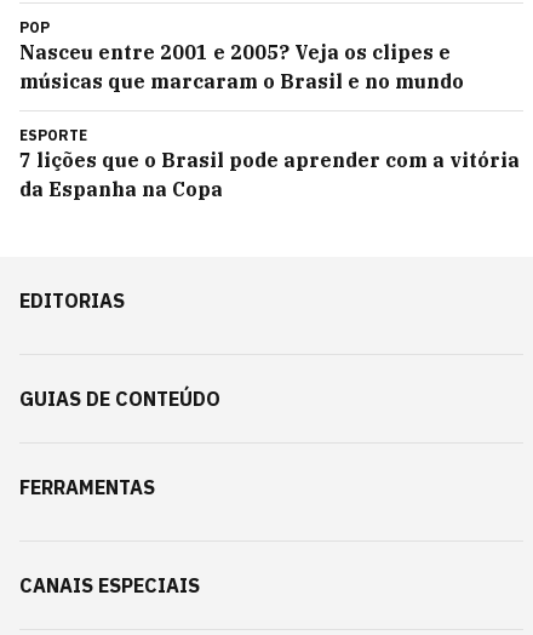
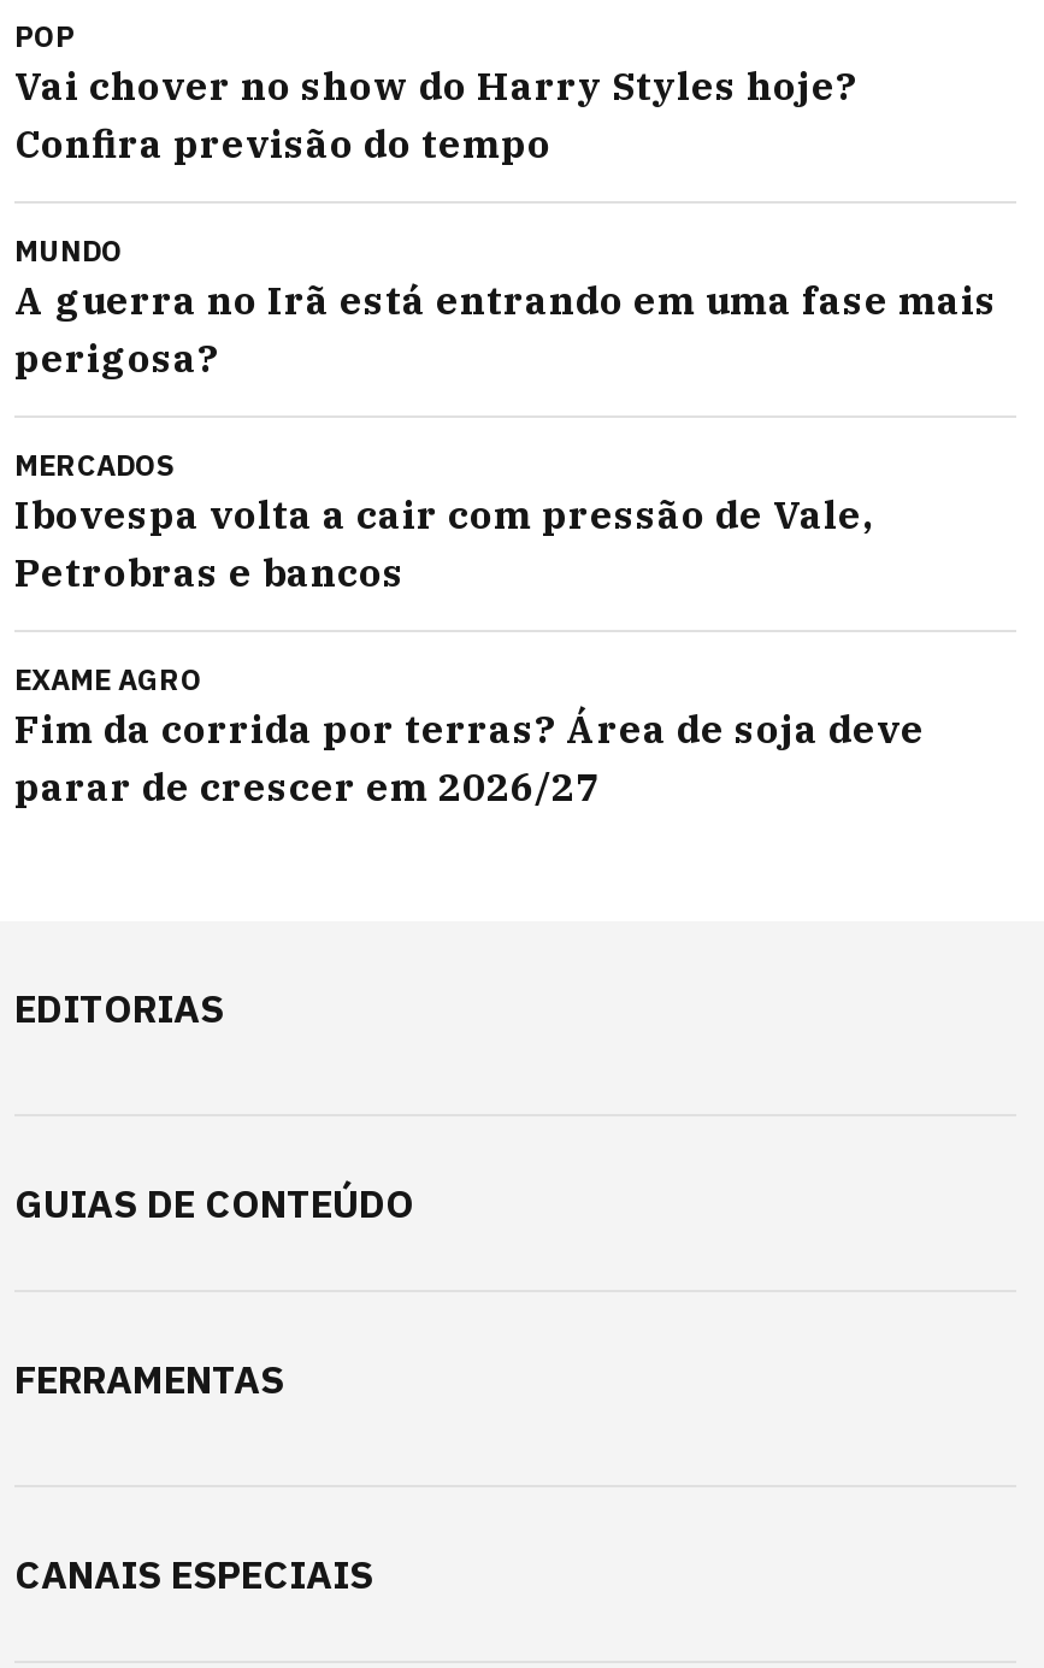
[19,40,520,201] Nasceu entre 2001 e 2005? Veja os clipes e | músicas que marcaram o Brasil e no mundo | ESPORTE | 7 lições que o Brasil pode aprender com a vitória | da Espanha na Copa -> [14,61,997,811] Vai chover no show do Harry Styles hoje? | Confira previsão do tempo | MUNDO | A guerra no Irã está entrando em uma fase mais | perigosa? | MERCADOS | Ibovespa volta a cair com pressão de Vale, | Petrobras e bancos | EXAME AGRO | Fim da corrida por terras? Área de soja deve | parar de crescer em 2026/27

